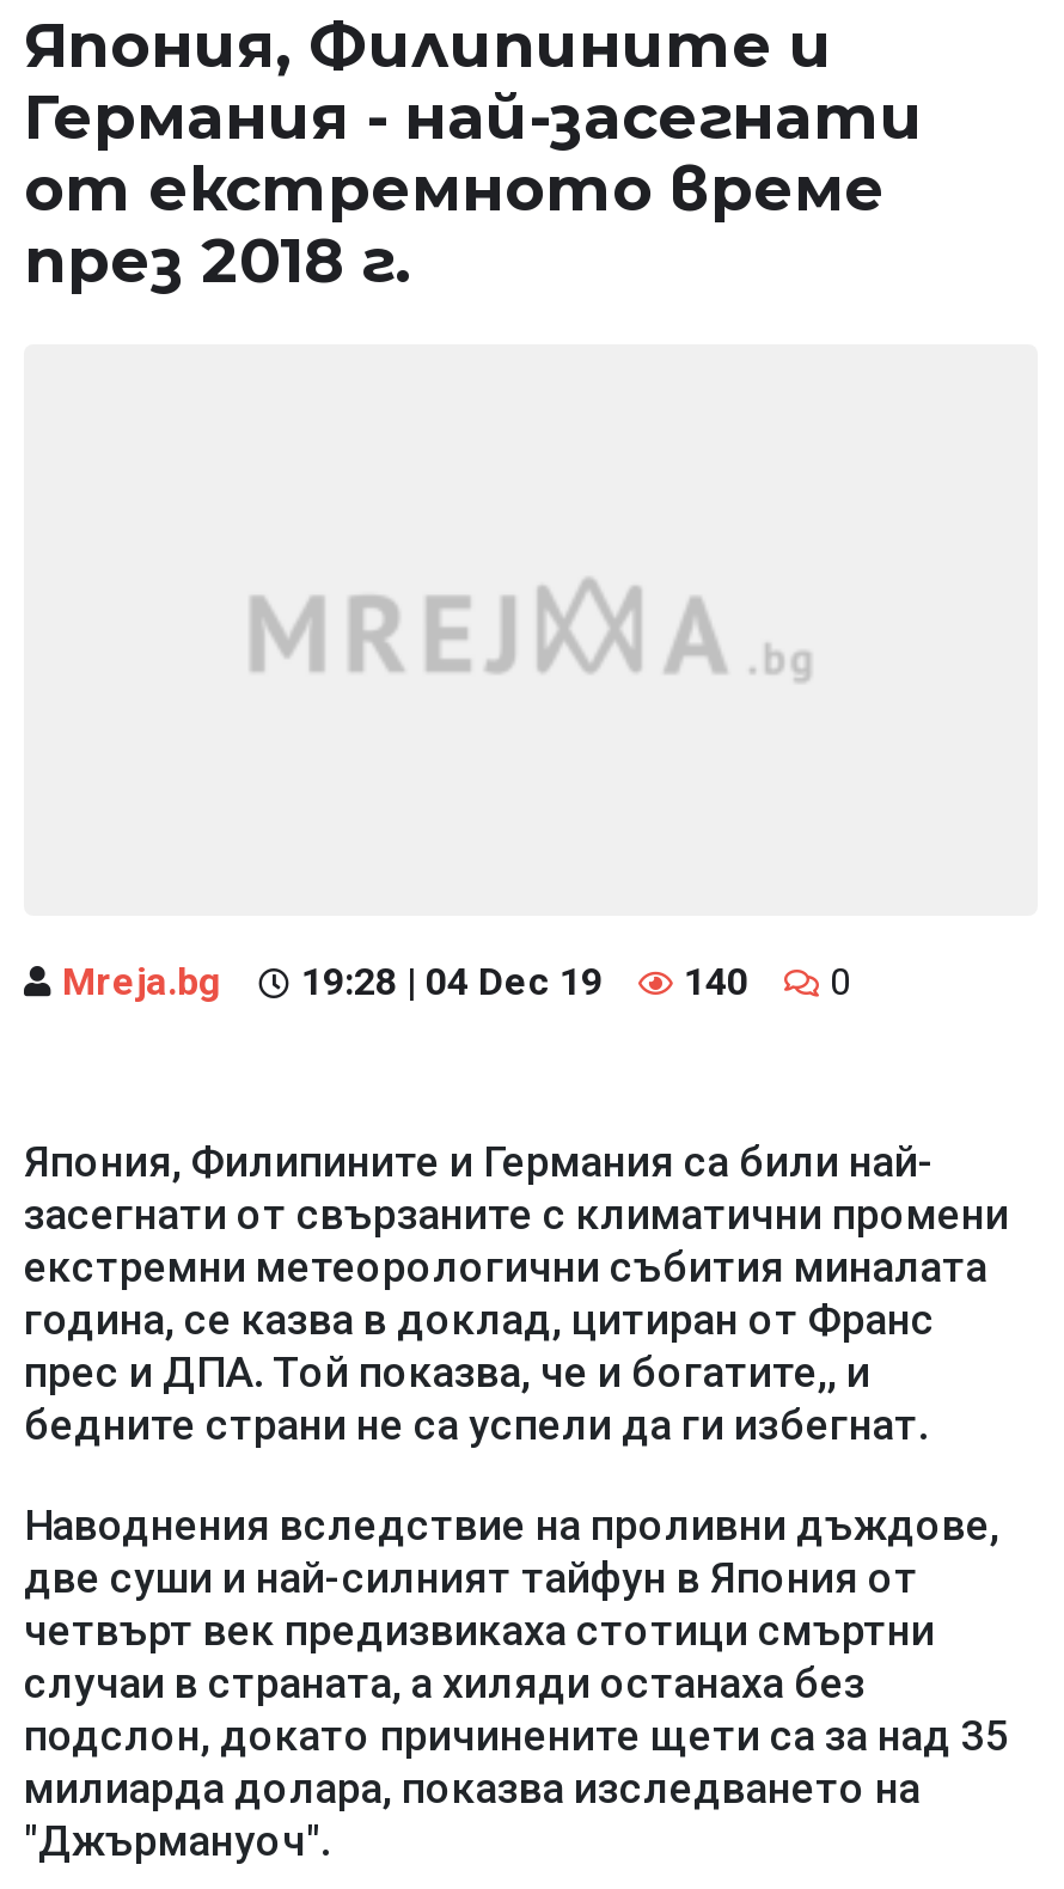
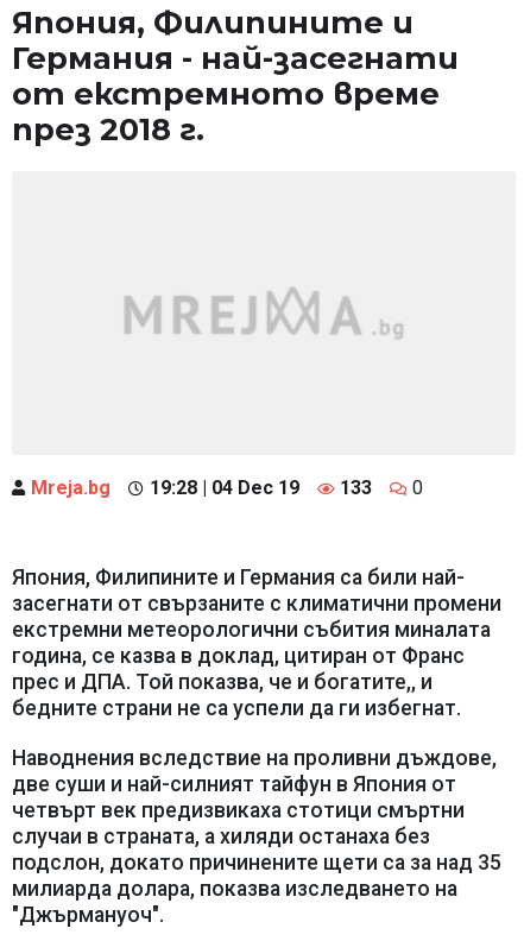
[684,958,748,1003] 140 -> [340,476,372,498] 133

